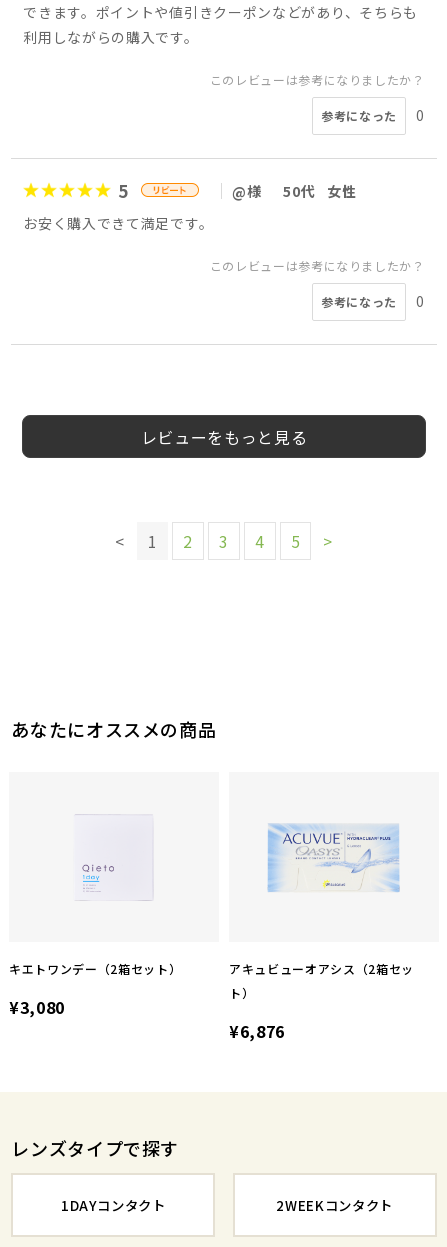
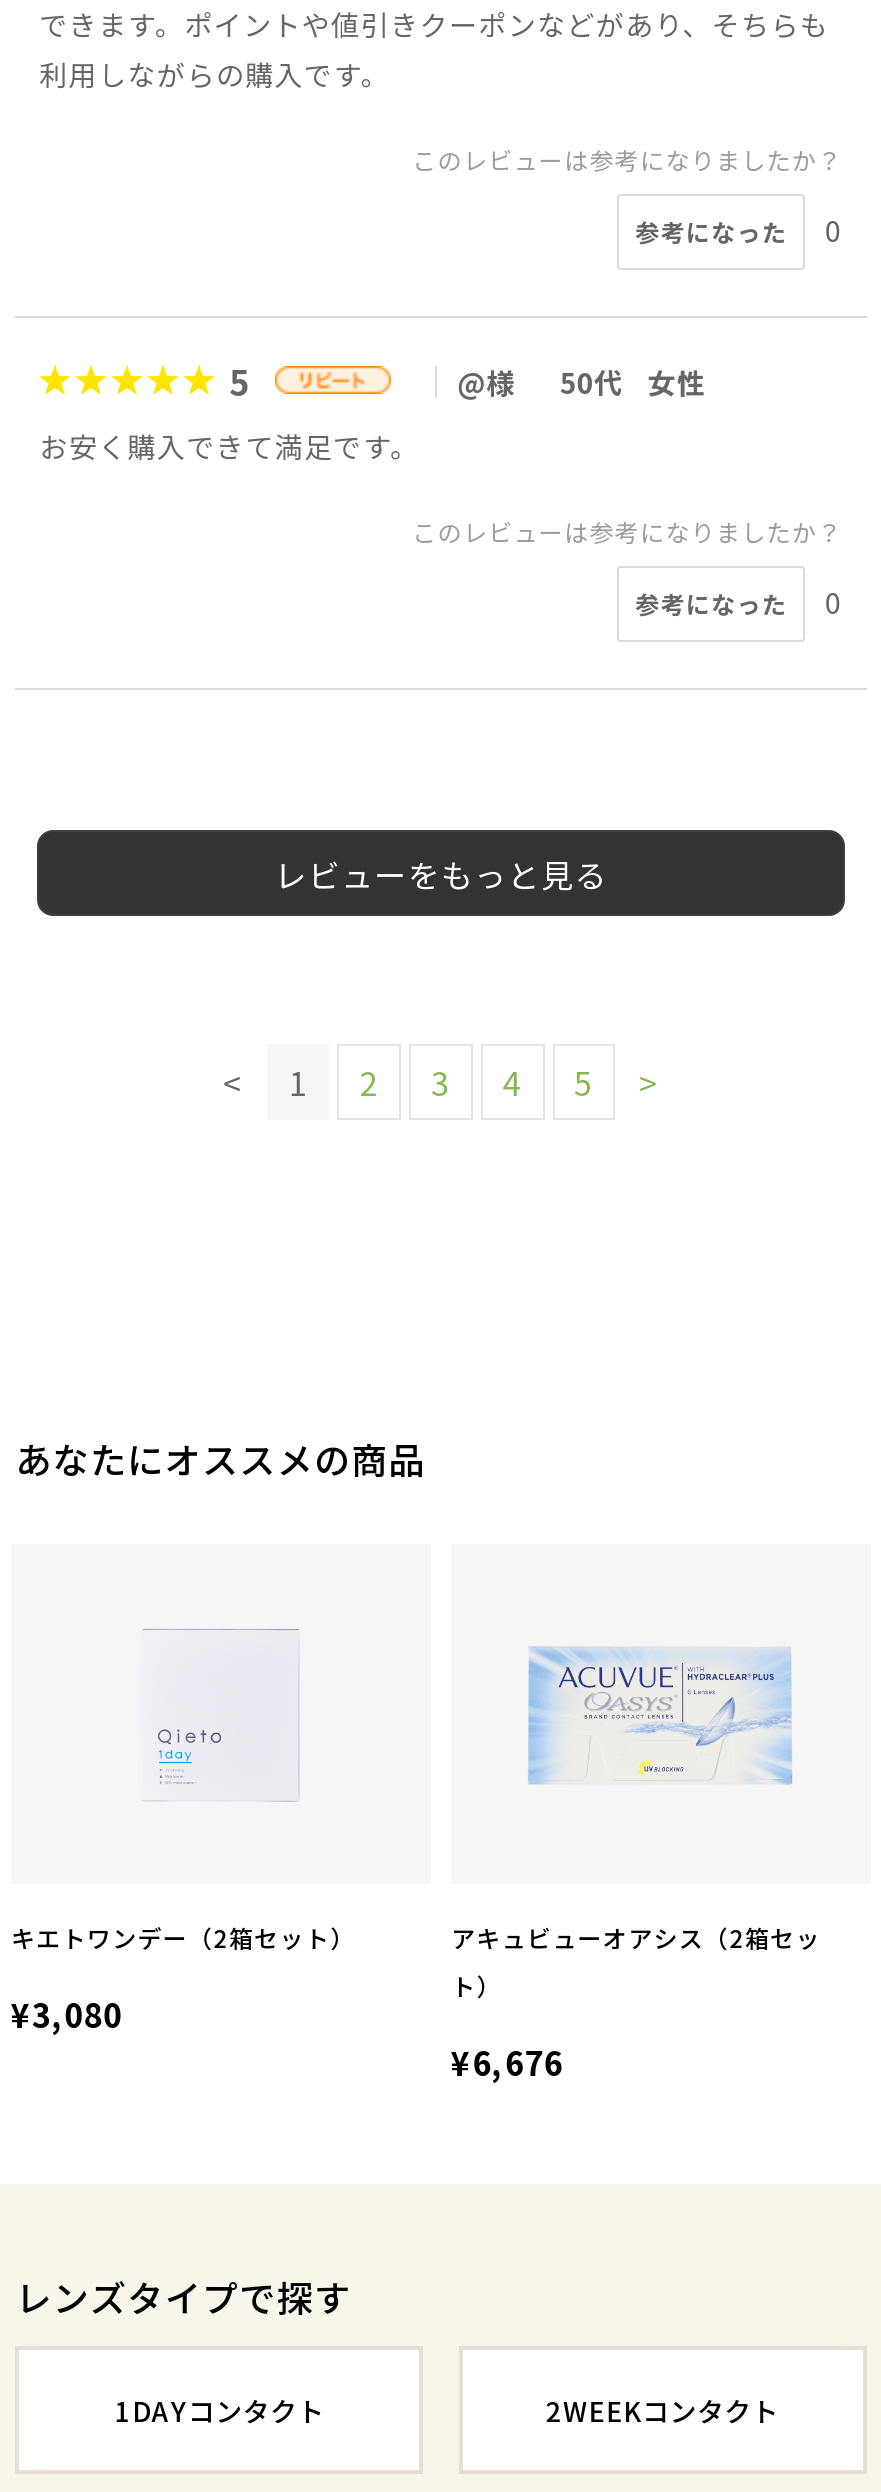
[229,1019,285,1043] ¥6,876 -> [451,2038,563,2086] ¥6,676

